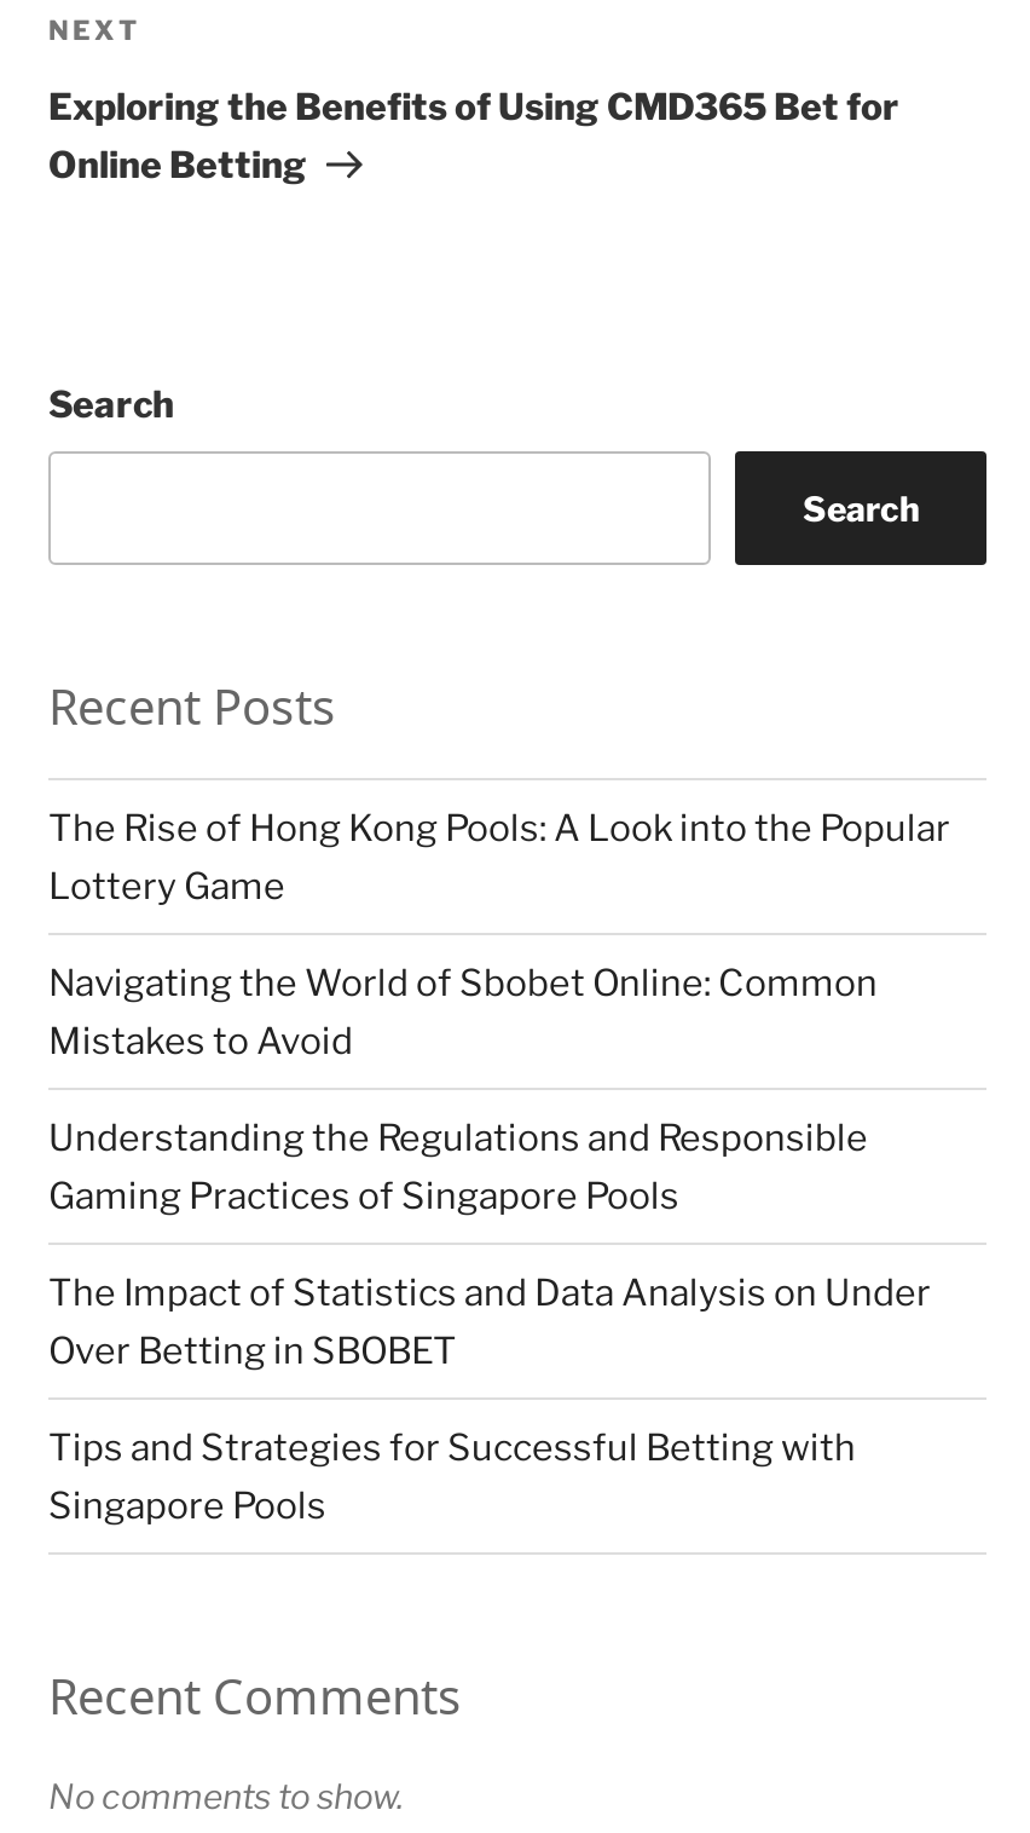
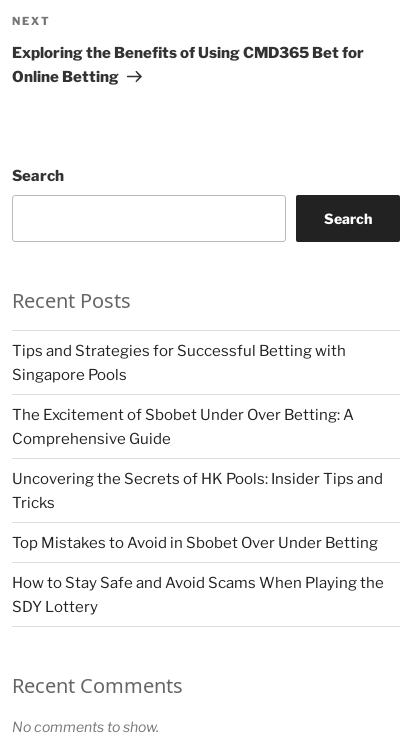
[48,807,950,1373] The Rise of Hong Kong Pools: A Look into the Popular | Lottery Game | Navigating the World of Sbobet Online: Common | Mistakes to Avoid | Understanding the Regulations and Responsible | Gaming Practices of Singapore Pools | The Impact of Statistics and Data Analysis on Under | Over Betting in SBOBET -> none
moved [48,1426,856,1528] -> [12,342,346,384]: Tips and Strategies for Successful Betting with | Singapore Pools
none -> [12,406,384,616] The Excitement of Sbobet Under Over Betting: A | Comprehensive Guide | Uncovering the Secrets of HK Pools: Insider Tips and | Tricks | Top Mistakes to Avoid in Sbobet Over Under Betting | How to Stay Safe and Avoid Scams When Playing the | SDY Lottery

